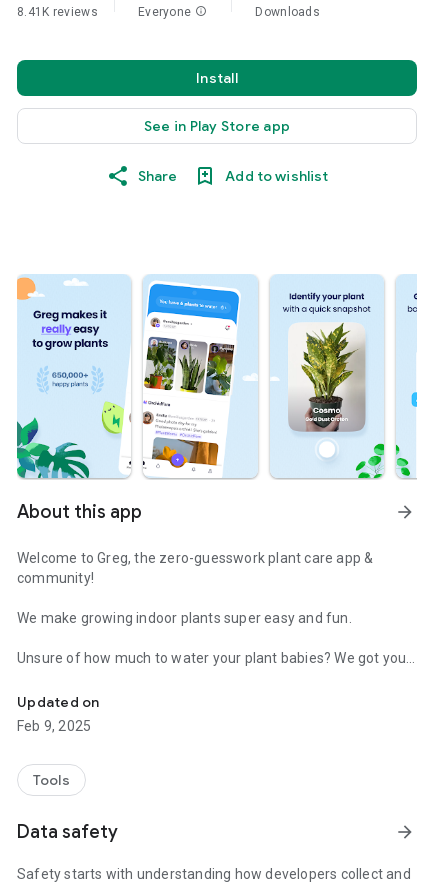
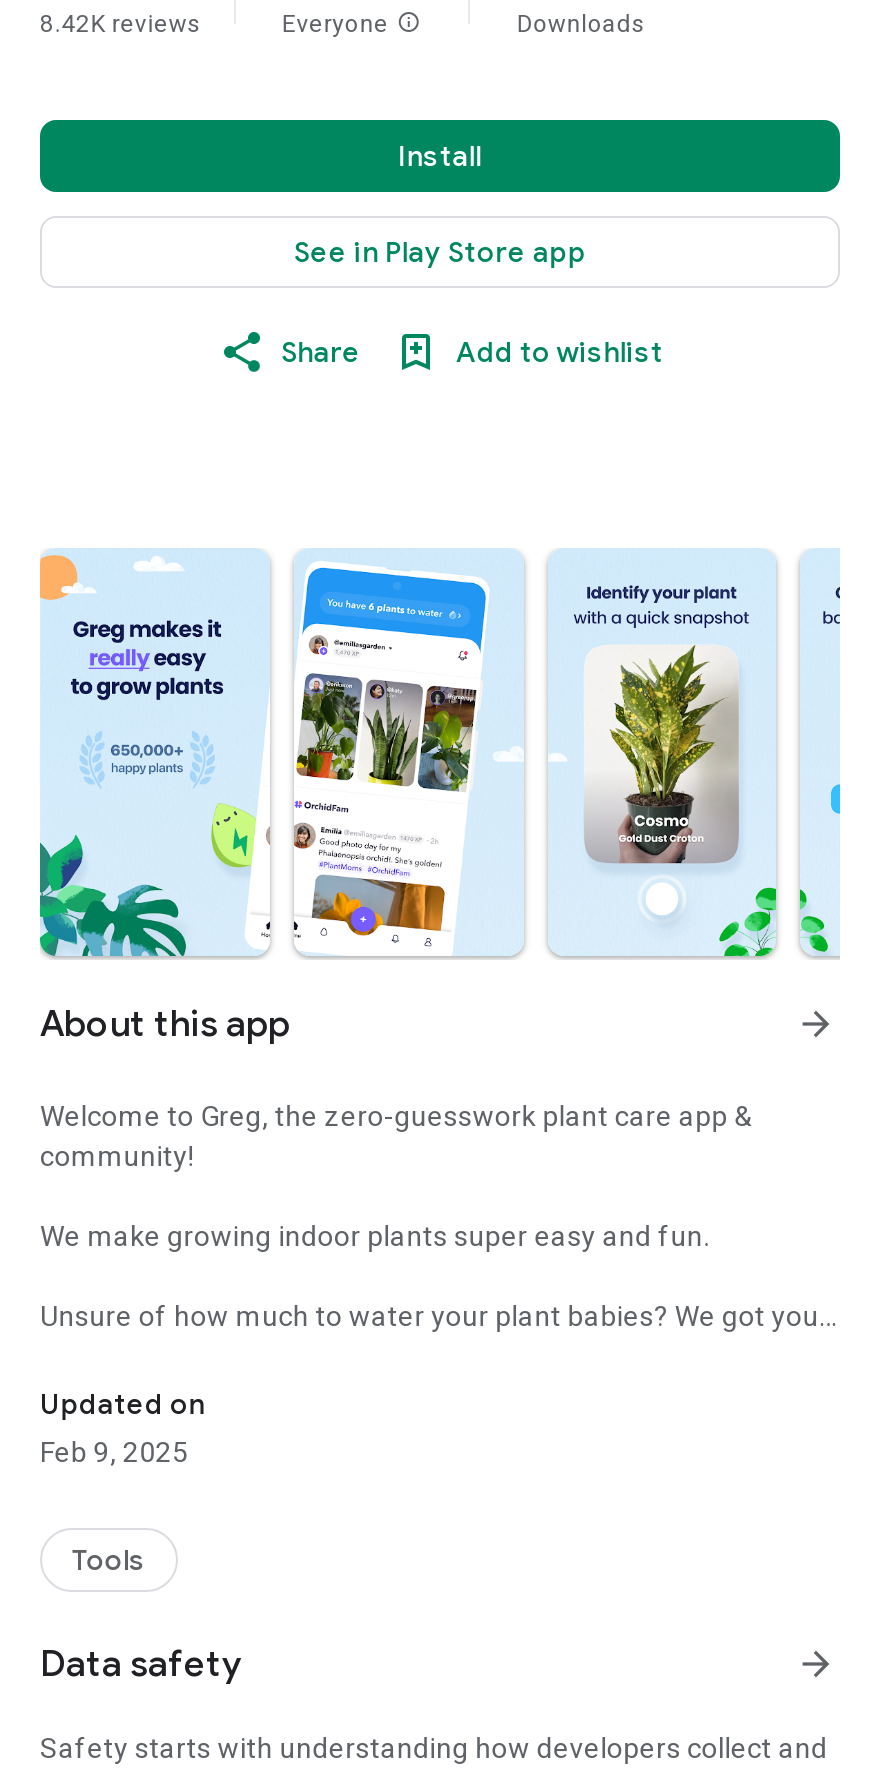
[17,5,98,19] 8.41K reviews -> [40,10,202,38] 8.42K reviews

